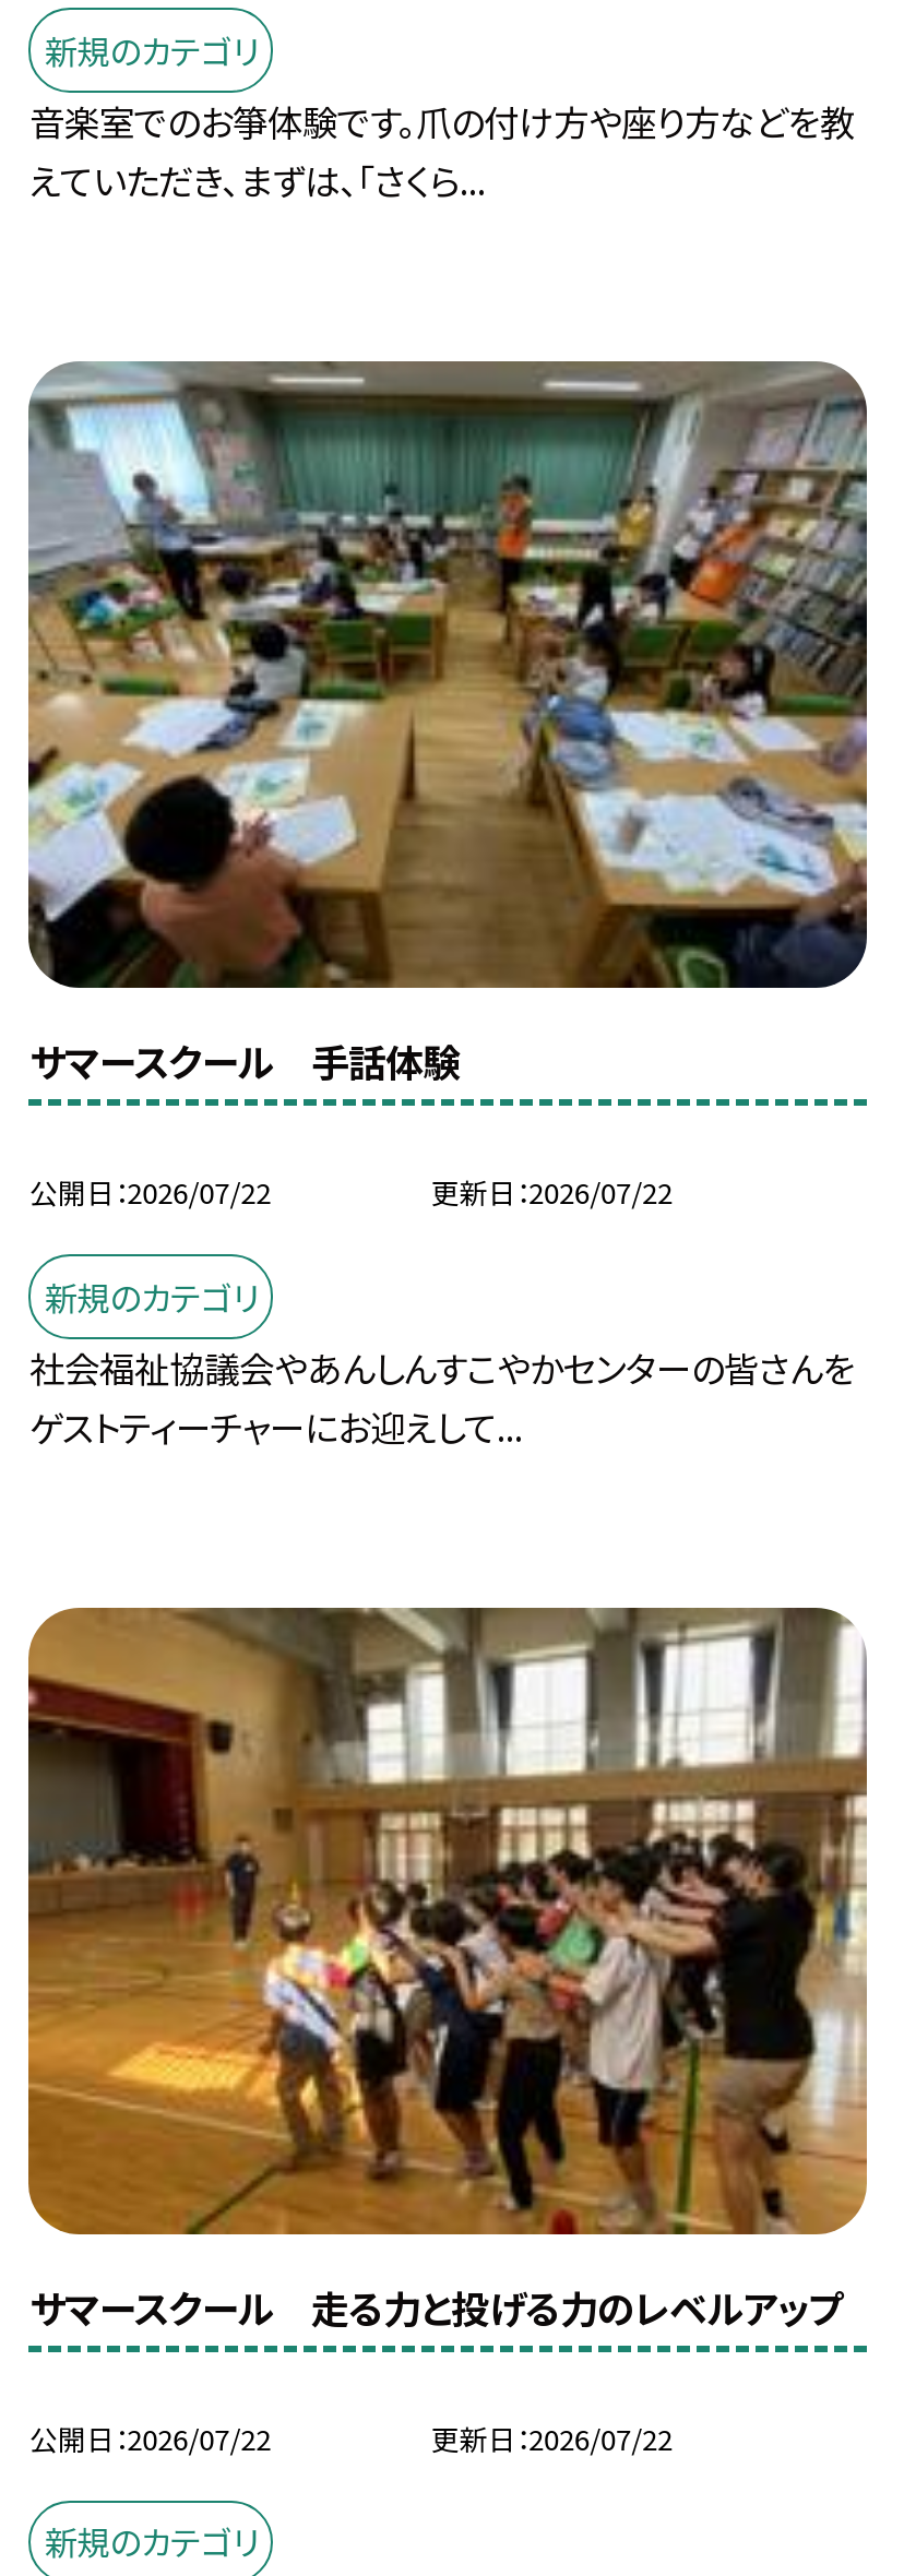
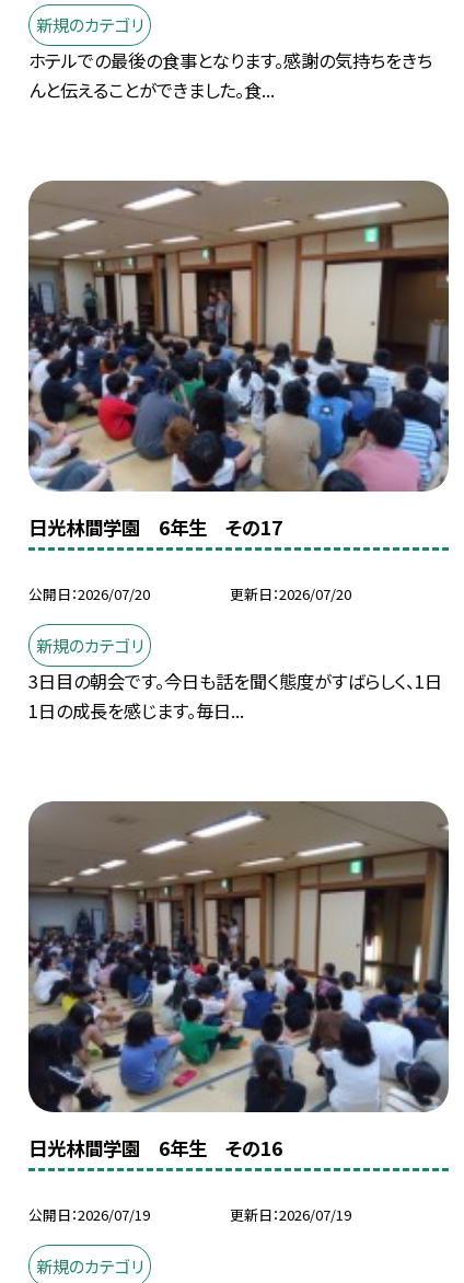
[29,94,855,206] 音楽室でのお箏体験です。爪の付け方や座り方などを教 | えていただき、まずは、「さくら... -> [29,47,433,103] ホテルでの最後の食事となります。感謝の気持ちをきち | んと伝えることができました。食...
[26,360,869,1088] [image] | サマースクール 手話体験 -> [27,181,450,541] [image] | 日光林間学園 6年生 その17
[29,1172,673,1213] 公開日 2026/07/22 | 更新日 2026/07/22 -> [29,583,351,604] 公開日 2026/07/20 | 更新日 2026/07/20
[29,1340,855,1452] 社会福祉協議会やあんしんすこやかセンターの皆さんを | ゲストティーチャーにお迎えして... -> [29,668,443,724] 3日目の朝会です。今日も話を聞く態度がすばらしく、1日 | 1日の成長を感じます。毎日...
[26,1607,869,2333] [image] | サマースクール 走る力と投げる力のレベルアップ -> [27,801,450,1162] [image] | 日光林間学園 6年生 その16
[29,2418,673,2459] 公開日 2026/07/22 | 更新日 2026/07/22 -> [29,1204,351,1225] 公開日 2026/07/19 | 更新日 2026/07/19

